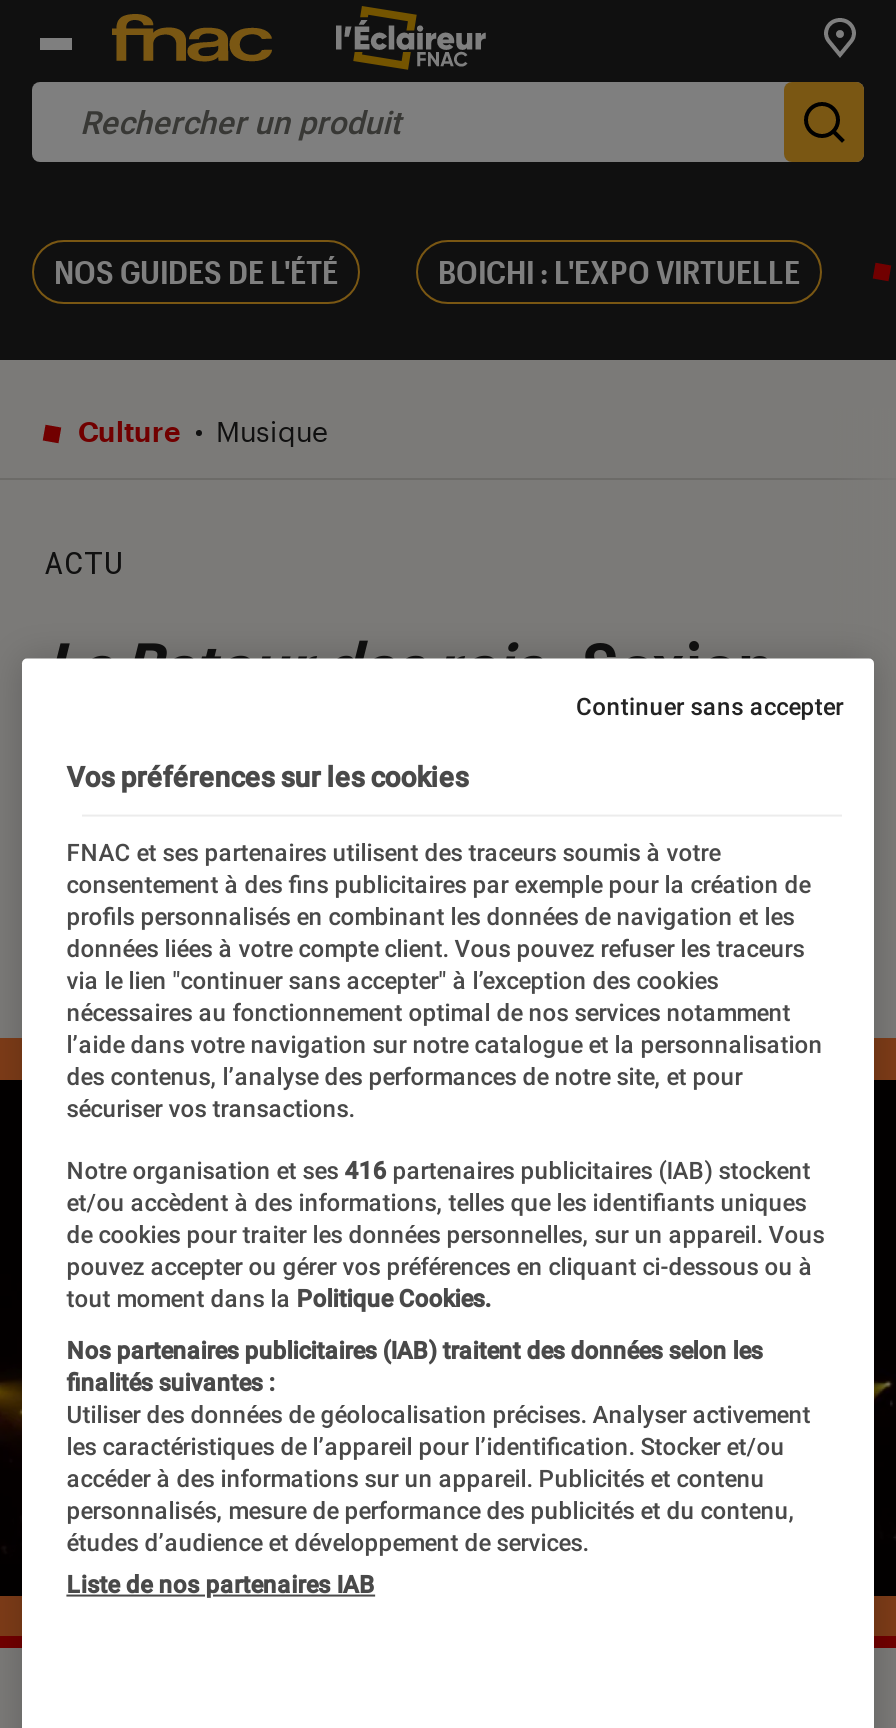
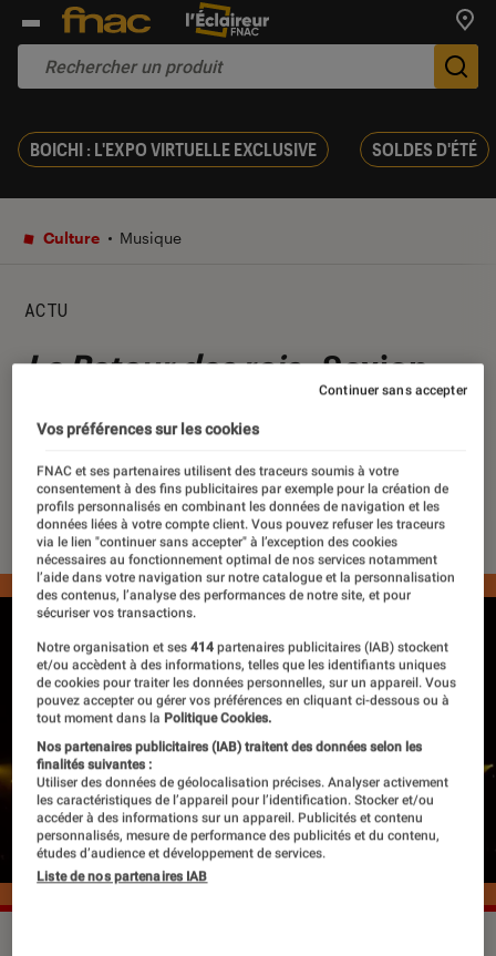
[54,252,800,290] NOS GUIDES DE L'ÉTÉ | BOICHI : L'EXPO VIRTUELLE -> [30,139,477,160] BOICHI : L'EXPO VIRTUELLE EXCLUSIVE | SOLDES D'ÉTÉ
[66,1156,810,1184] Notre organisation et ses 416 partenaires publicitaires (IAB) stockent -> [37,639,449,655] Notre organisation et ses 414 partenaires publicitaires (IAB) stockent

